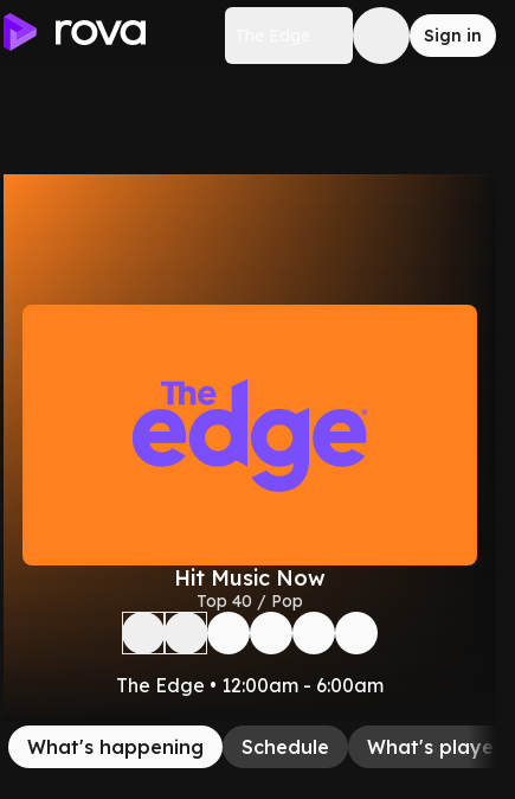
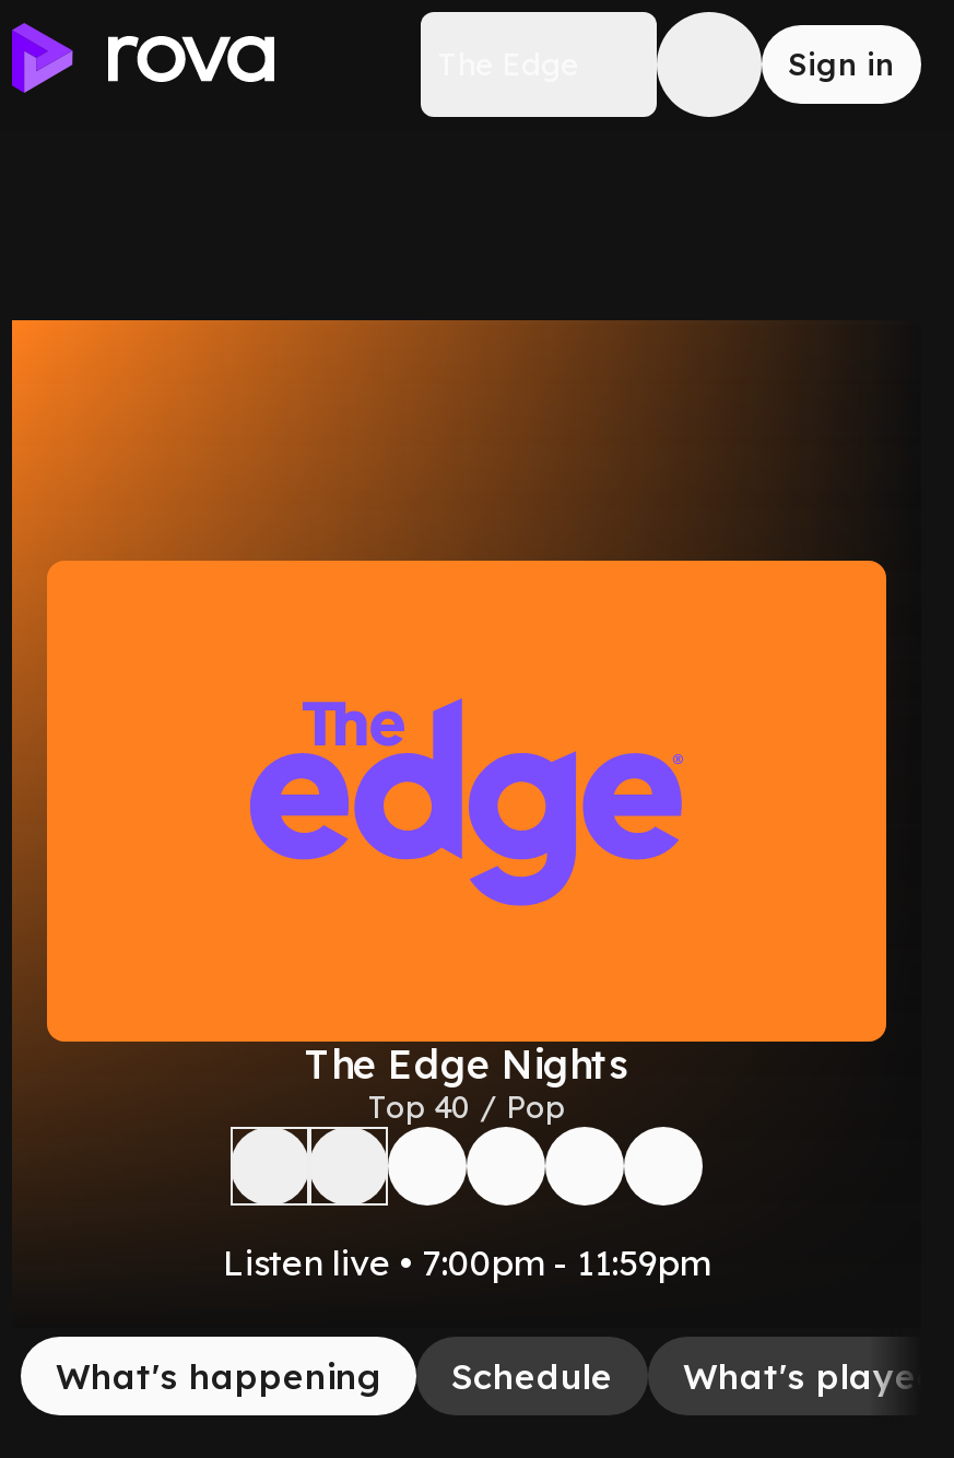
[174,564,326,592] Hit Music Now -> [305,1039,628,1090] The Edge Nights
[116,673,384,697] The Edge • 12:00am - 6:00am -> [223,1241,710,1284] Listen live • 7:00pm - 11:59pm

